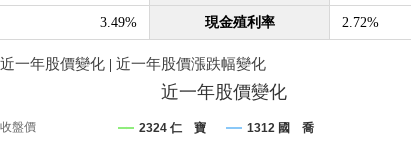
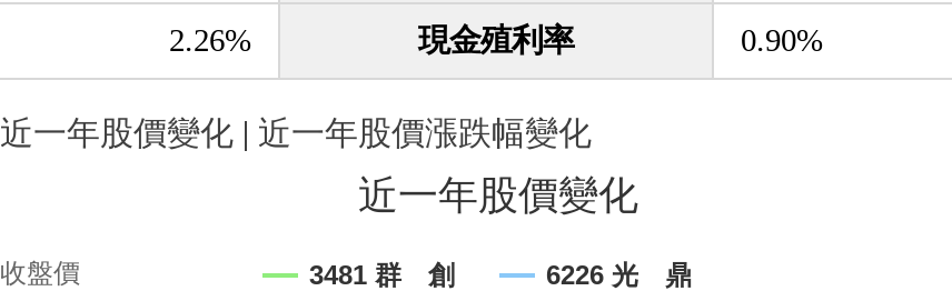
[100,14,137,30] 3.49% -> [169,22,251,58] 2.26%
[342,14,379,30] 2.72% -> [741,22,823,58] 0.90%
[139,121,315,135] 2324 仁 寶 | 1312 國 喬 -> [309,260,692,290] 3481 群 創 | 6226 光 鼎

